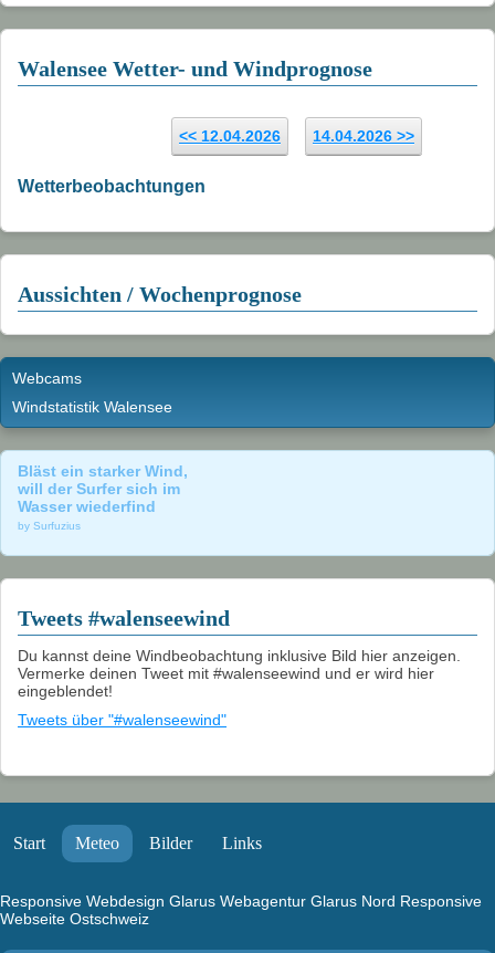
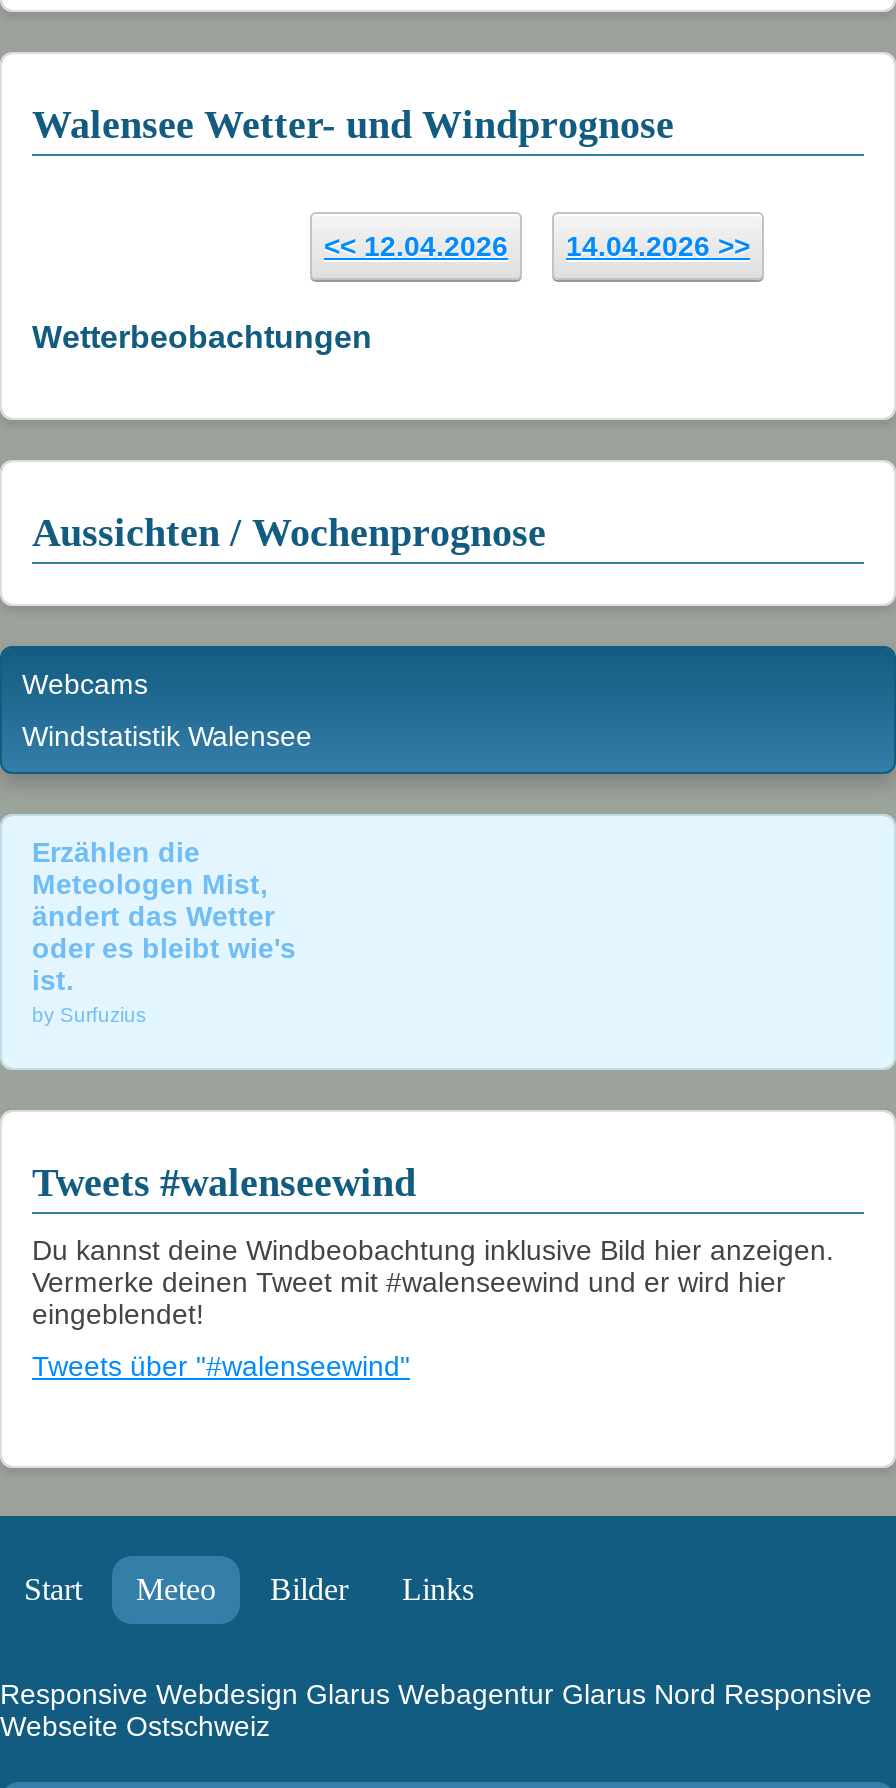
[18,462,188,515] Bläst ein starker Wind, | will der Surfer sich im | Wasser wiederfind -> [32,836,296,996] Erzählen die | Meteologen Mist, | ändert das Wetter | oder es bleibt wie's | ist.

